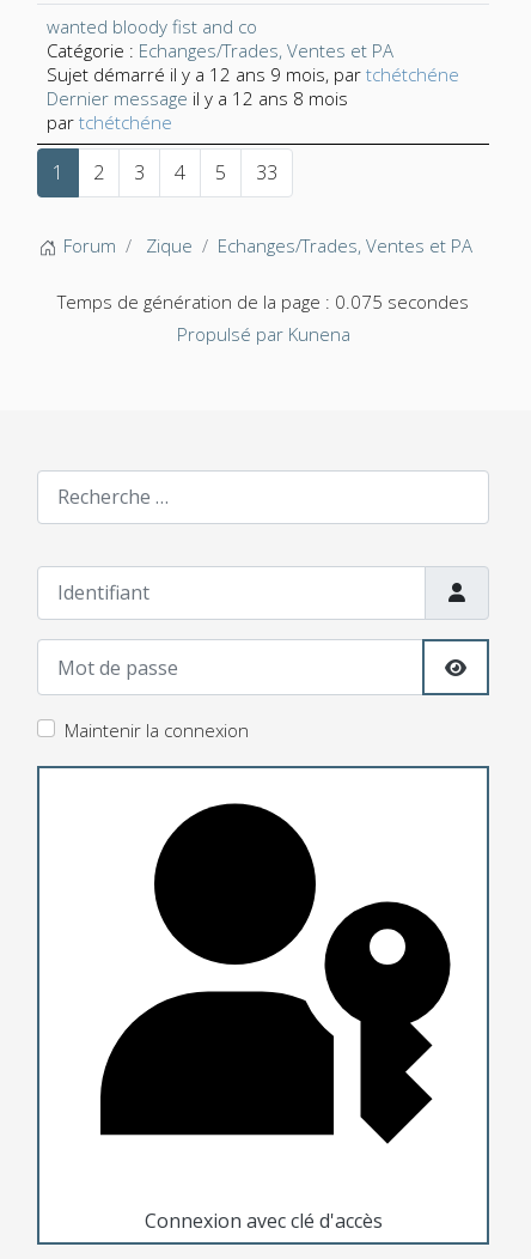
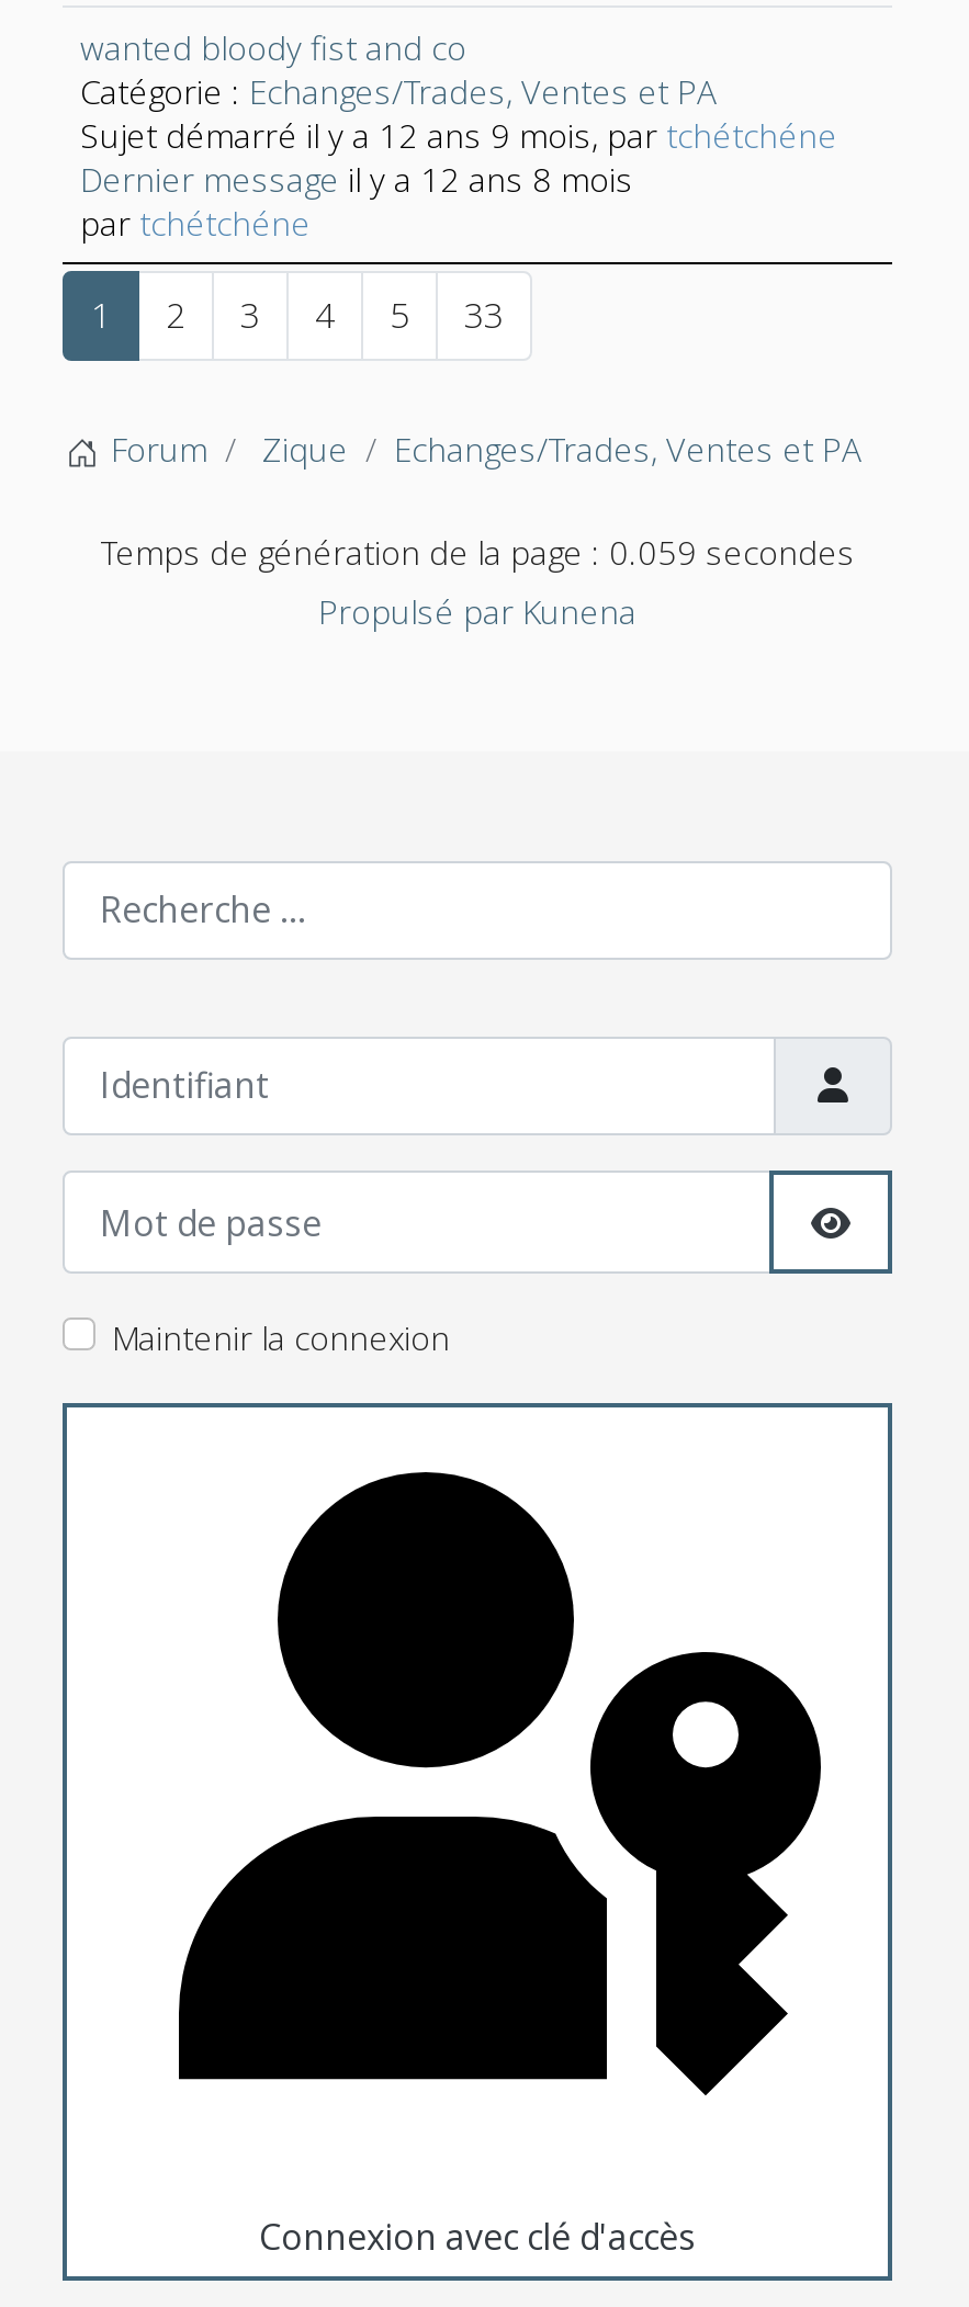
[57,289,469,313] Temps de génération de la page : 0.075 secondes -> [100,529,855,573] Temps de génération de la page : 0.059 secondes

